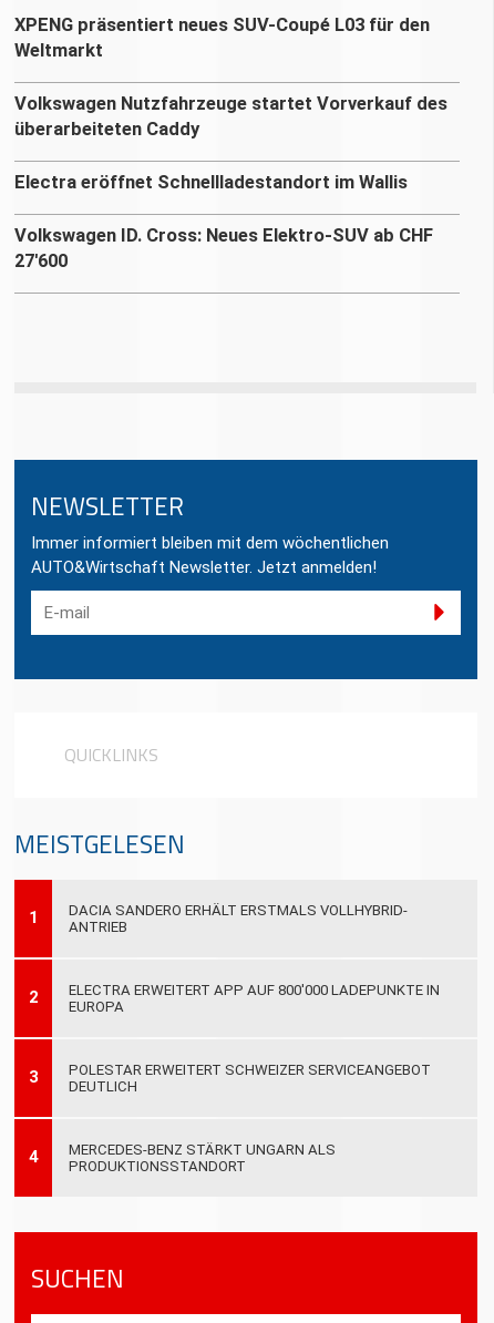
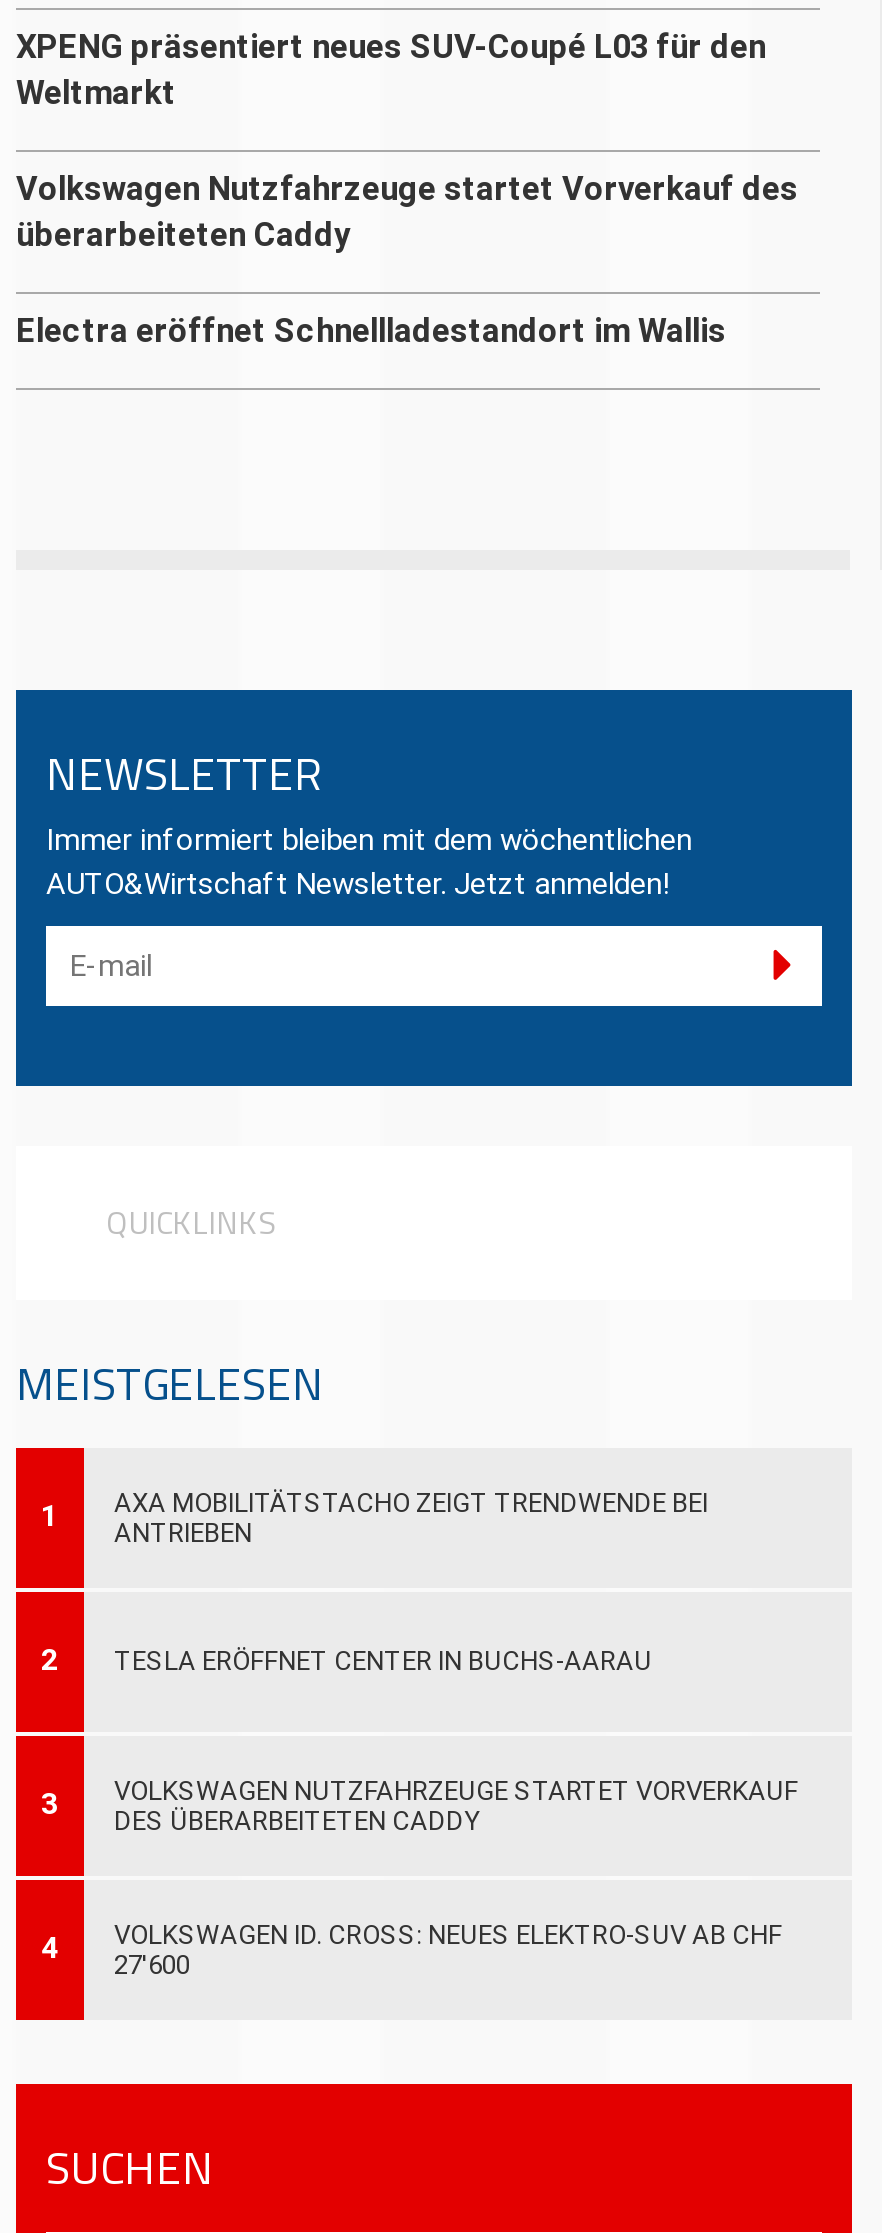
[14,224,433,271] Volkswagen ID. Cross: Neues Elektro-SUV ab CHF | 27'600 -> none
[69,901,408,935] DACIA SANDERO ERHÄLT ERSTMALS VOLLHYBRID- | ANTRIEB -> [114,1487,708,1547] AXA MOBILITÄTSTACHO ZEIGT TRENDWENDE BEI | ANTRIEBEN
[69,981,440,1014] ELECTRA ERWEITERT APP AUF 800'000 LADEPUNKTE IN | EUROPA -> [114,1645,652,1675] TESLA ERÖFFNET CENTER IN BUCHS-AARAU
[69,1061,431,1094] POLESTAR ERWEITERT SCHWEIZER SERVICEANGEBOT | DEUTLICH -> [114,1775,798,1835] VOLKSWAGEN NUTZFAHRZEUGE STARTET VORVERKAUF | DES ÜBERARBEITETEN CADDY
[69,1141,336,1174] MERCEDES-BENZ STÄRKT UNGARN ALS | PRODUKTIONSSTANDORT -> [114,1919,782,1979] VOLKSWAGEN ID. CROSS: NEUES ELEKTRO-SUV AB CHF | 27'600

